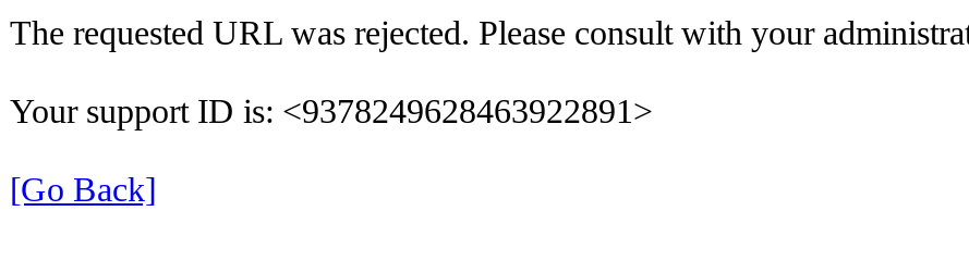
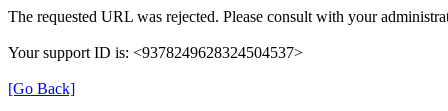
[10,92,653,129] Your support ID is: <9378249628463922891> -> [8,44,303,61] Your support ID is: <9378249628324504537>

